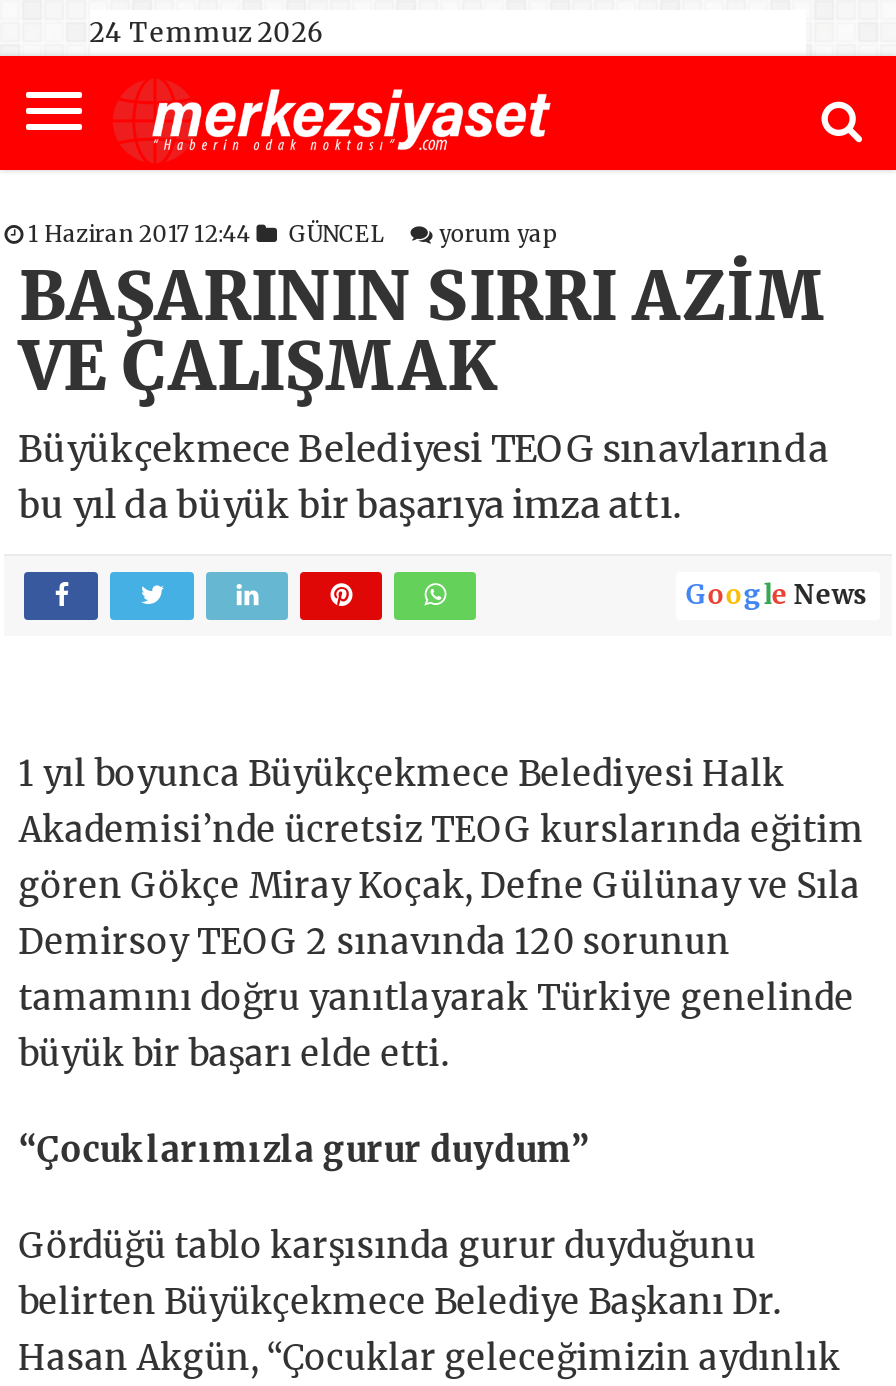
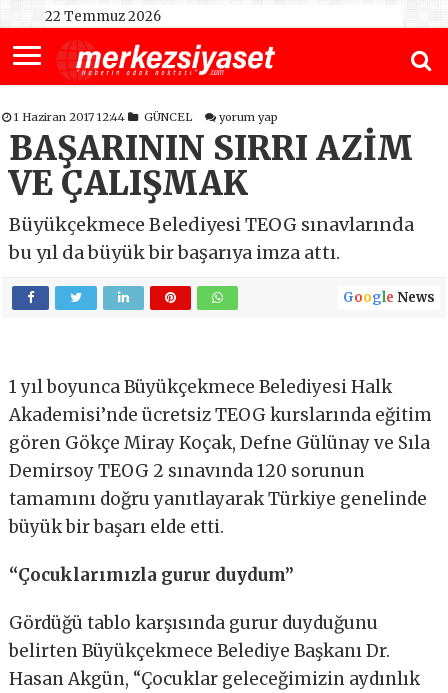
[90,16,324,50] 24 Temmuz 2026 -> [45,8,161,25] 22 Temmuz 2026

